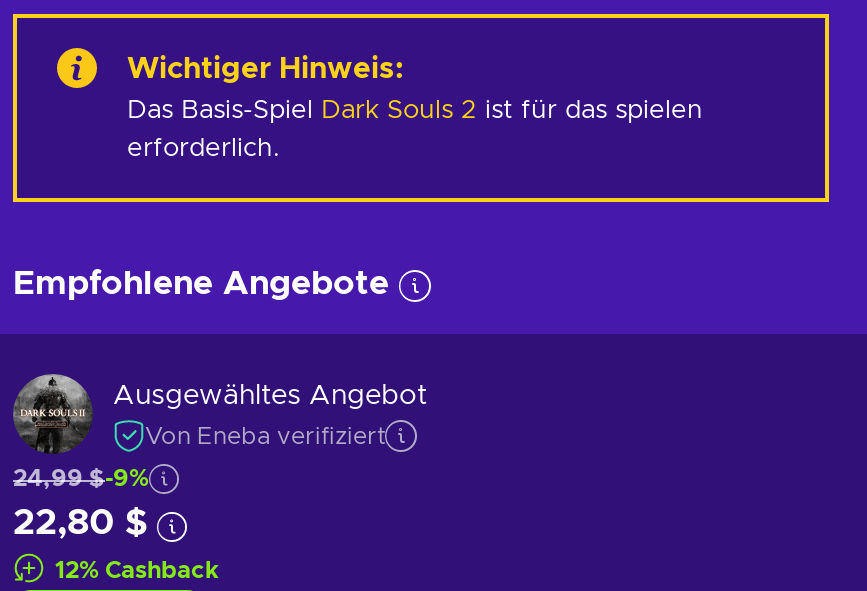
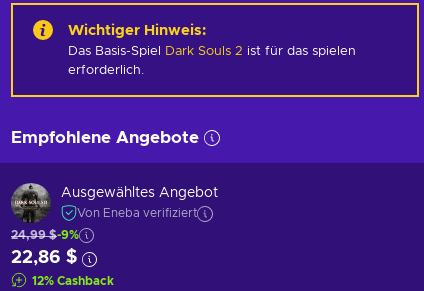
[13,506,147,542] 22,80 $ -> [11,249,77,267] 22,86 $

